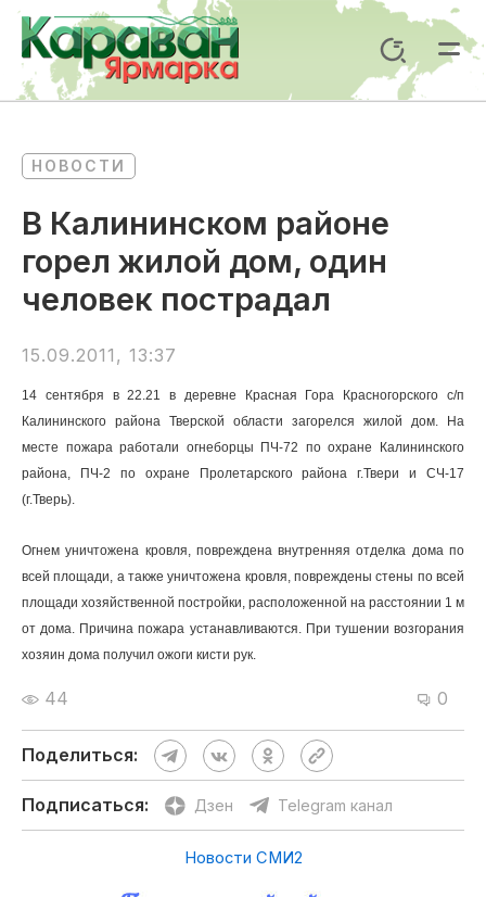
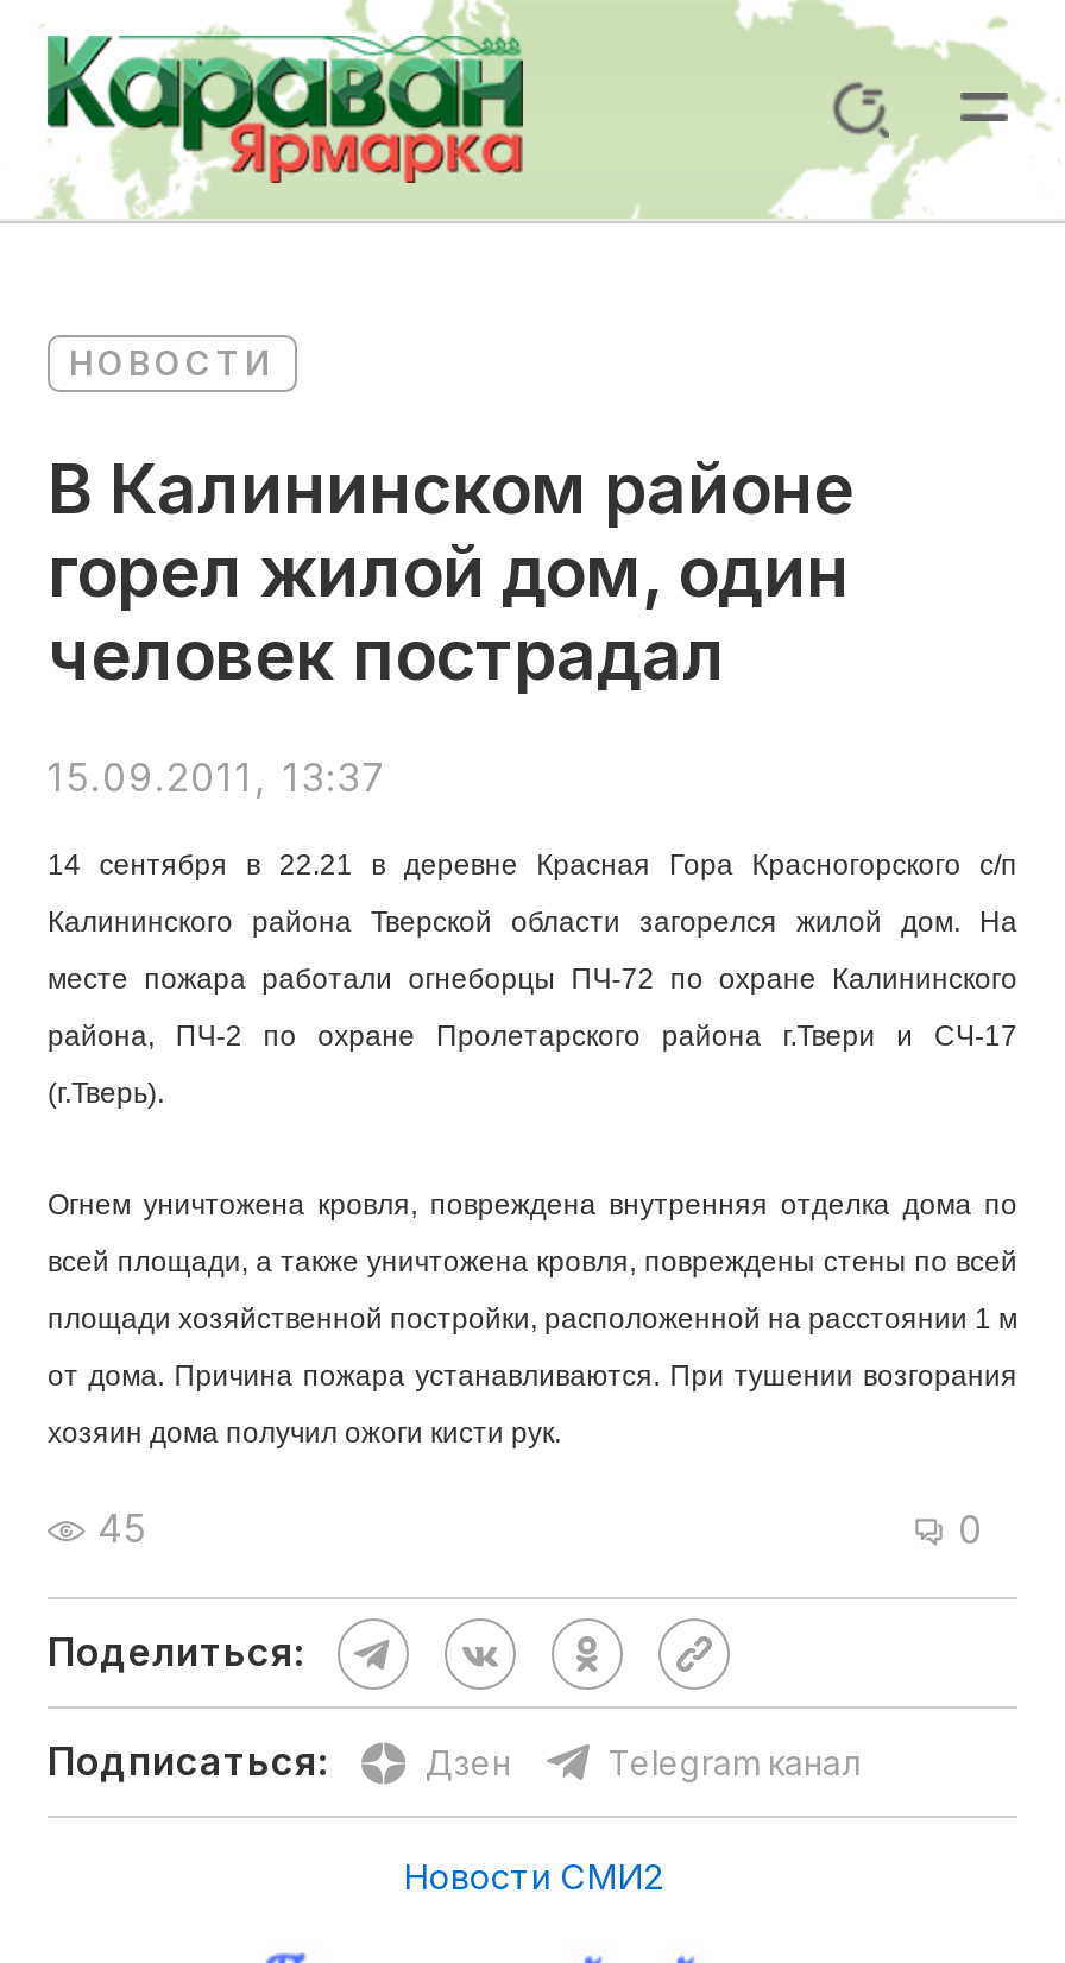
[39,688,68,710] 44 -> [86,1506,145,1553] 45

